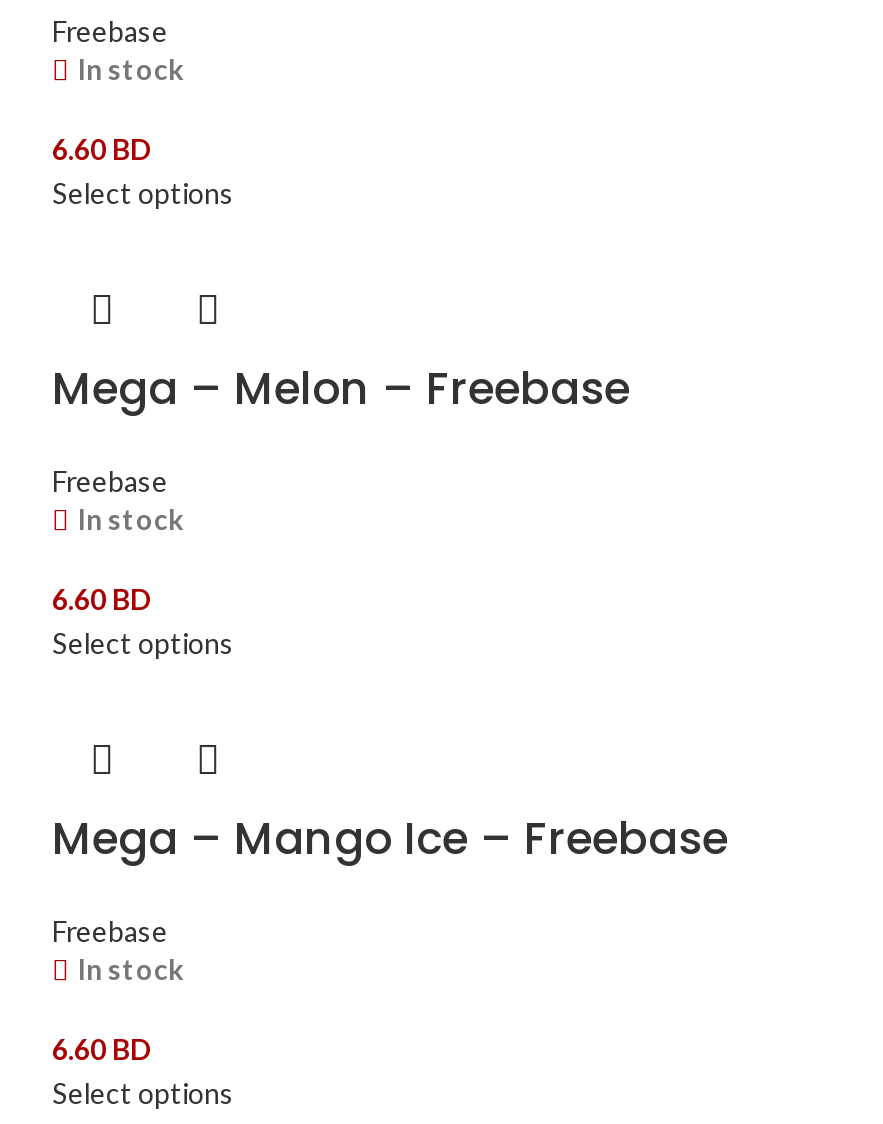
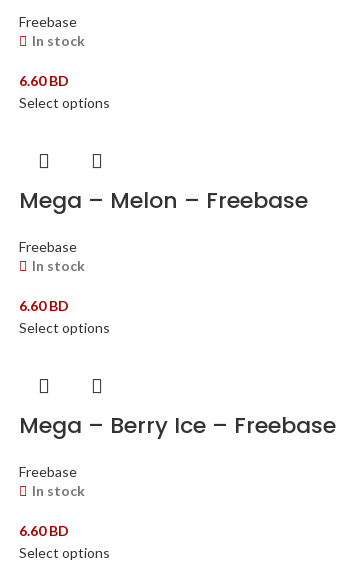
[52,809,728,871] Mega – Mango Ice – Freebase -> [19,410,336,441] Mega – Berry Ice – Freebase

